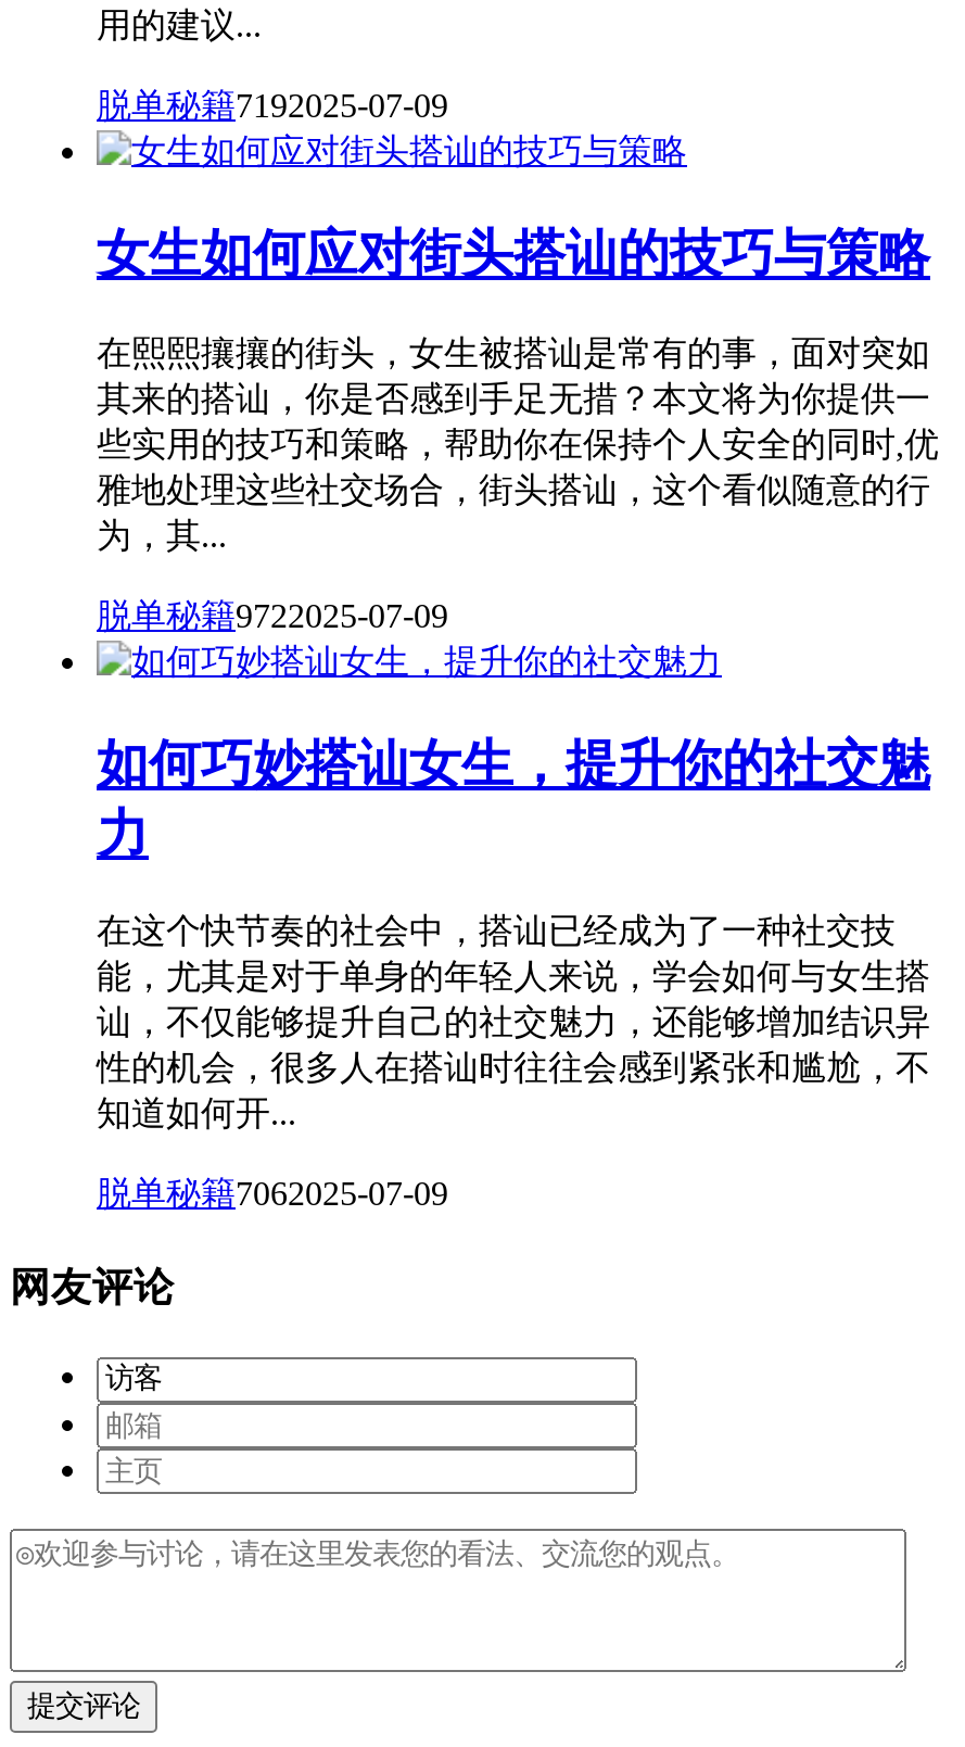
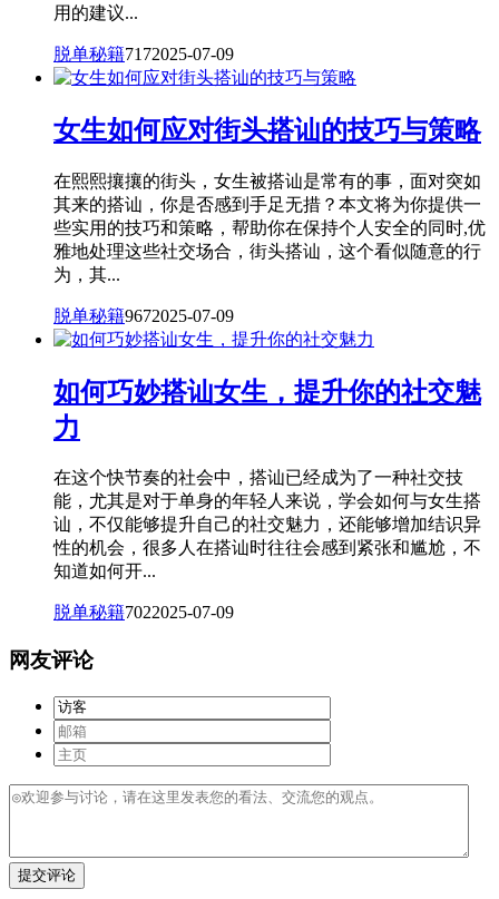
[97,86,448,123] 脱单秘籍7192025-07-09 -> [53,44,234,63] 脱单秘籍7172025-07-09
[97,596,448,633] 脱单秘籍9722025-07-09 -> [53,306,234,325] 脱单秘籍9672025-07-09
[97,1176,448,1213] 脱单秘籍7062025-07-09 -> [53,603,234,622] 脱单秘籍7022025-07-09

